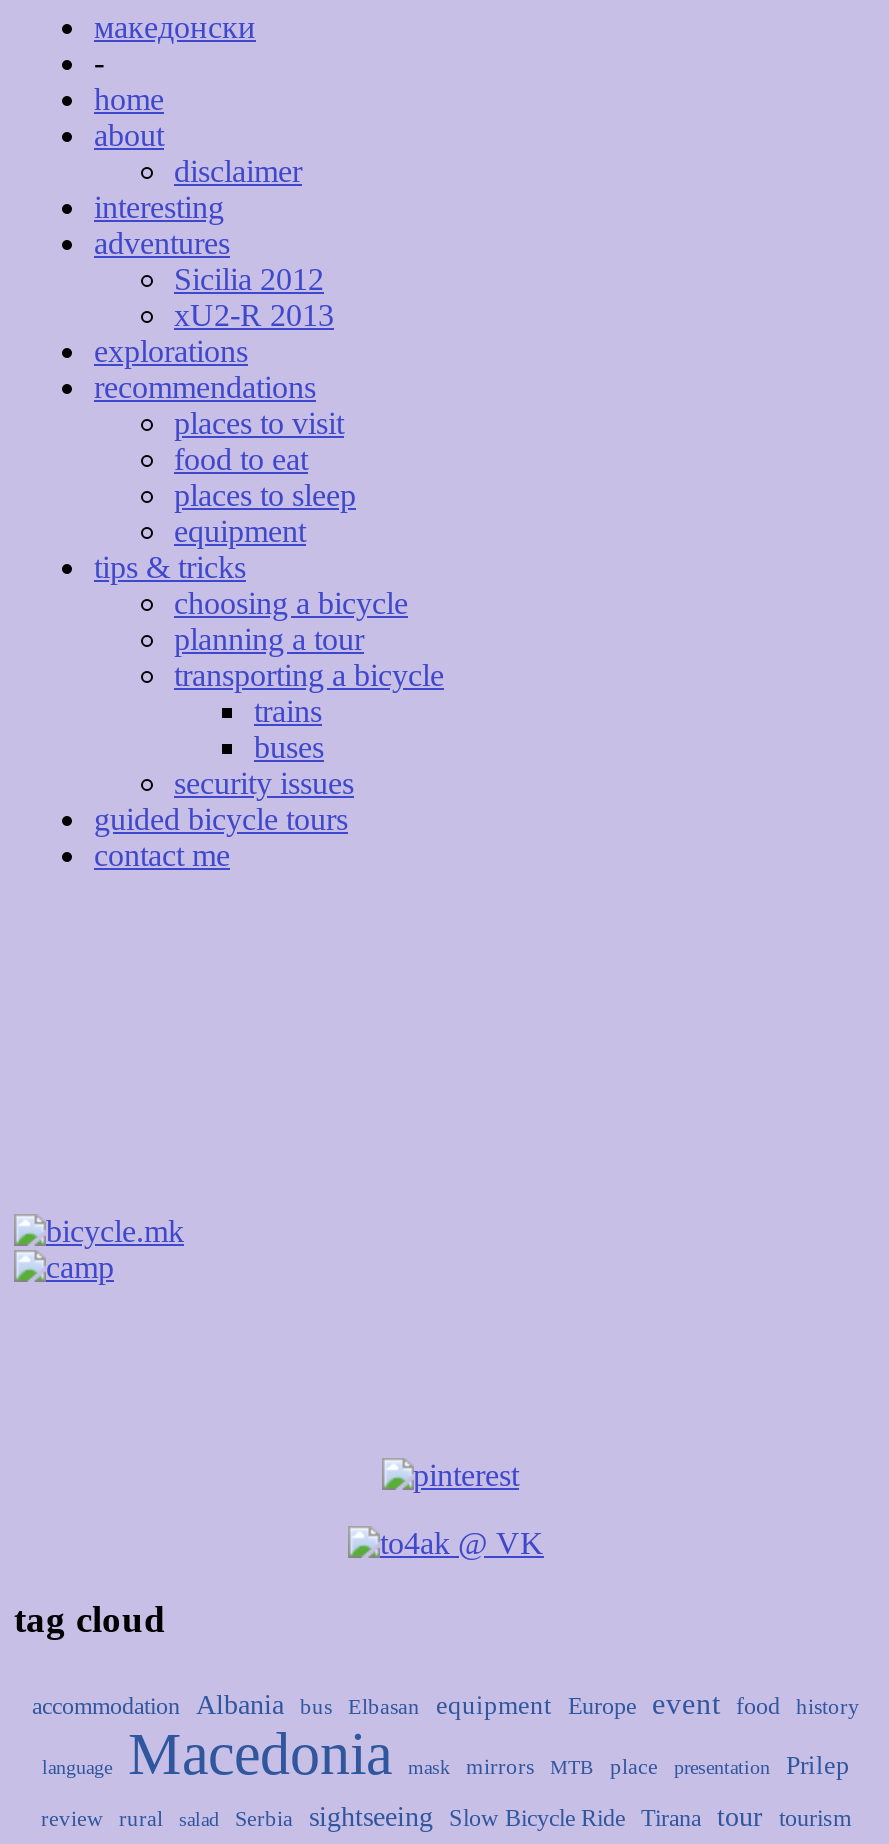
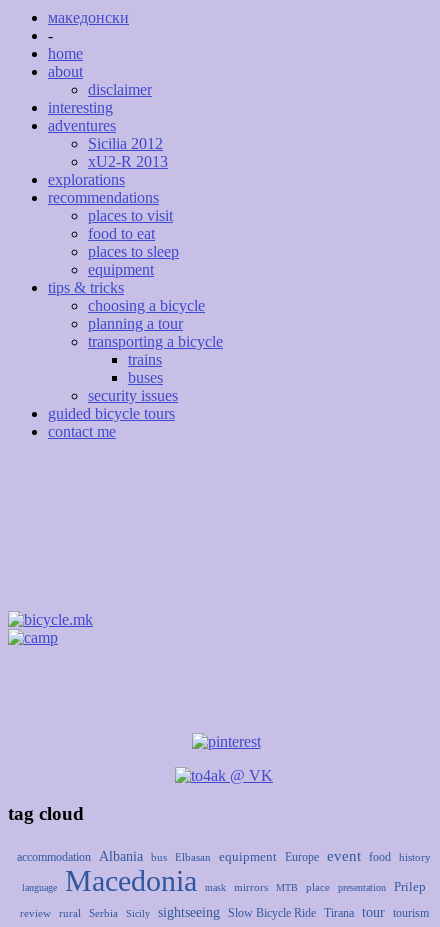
[179,1808,219,1830] salad -> none
none -> [125,908,149,919] Sicily

